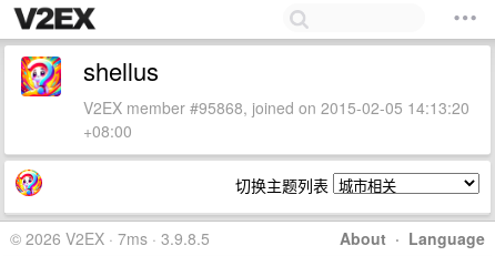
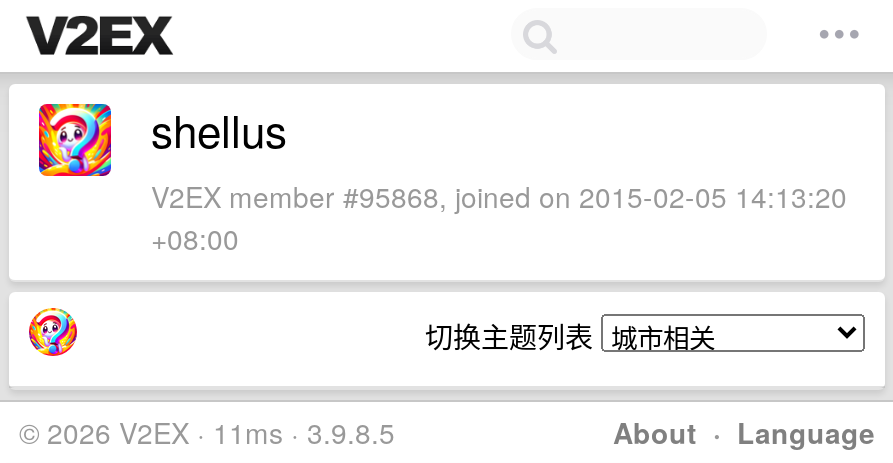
[10,227,210,249] © 2026 V2EX · 7ms · 3.9.8.5 -> [19,412,395,452] © 2026 V2EX · 11ms · 3.9.8.5

